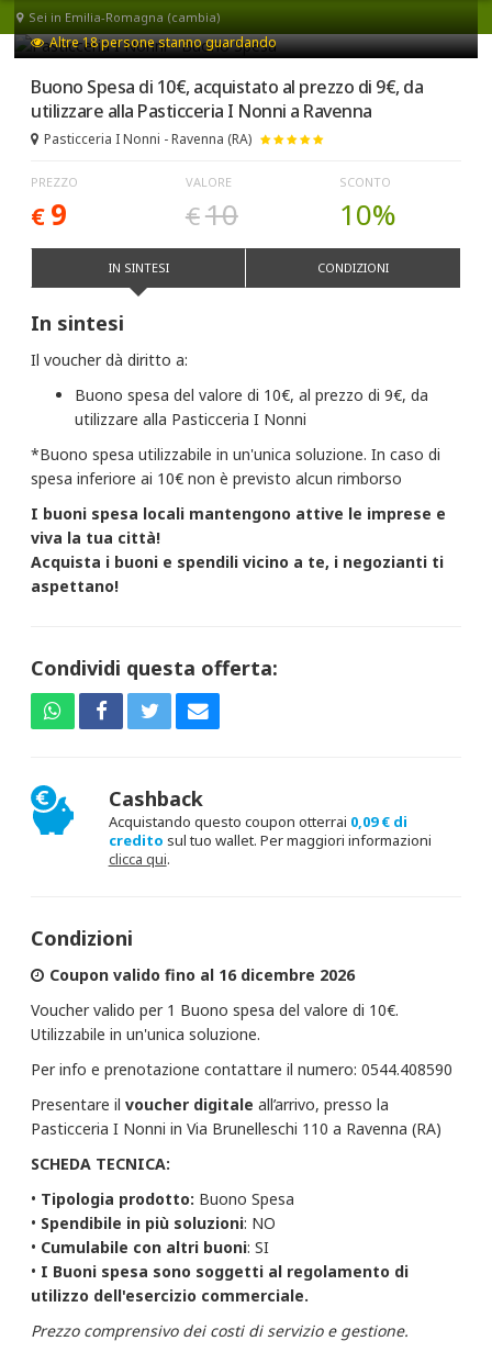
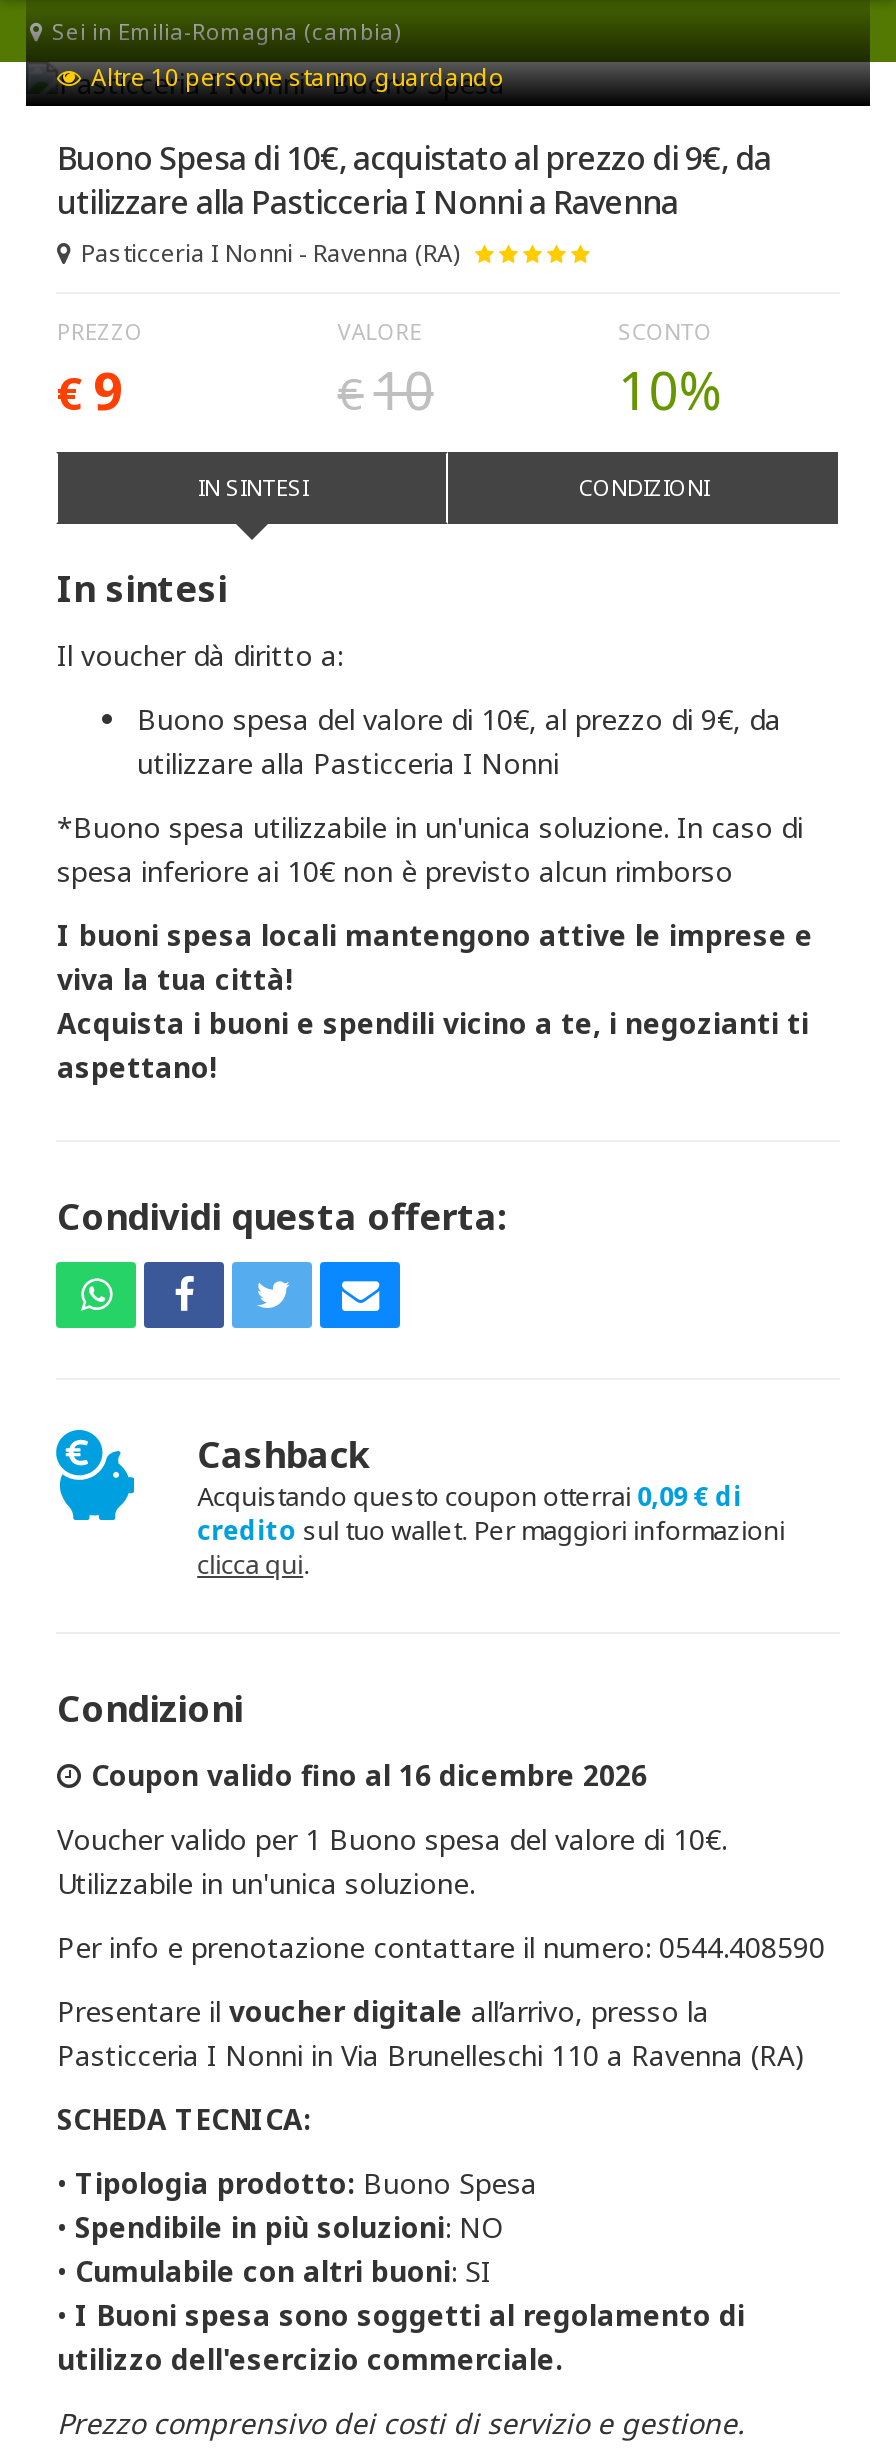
[50,33,277,52] Altre 18 persone stanno guardando -> [91,60,505,94] Altre 10 persone stanno guardando

